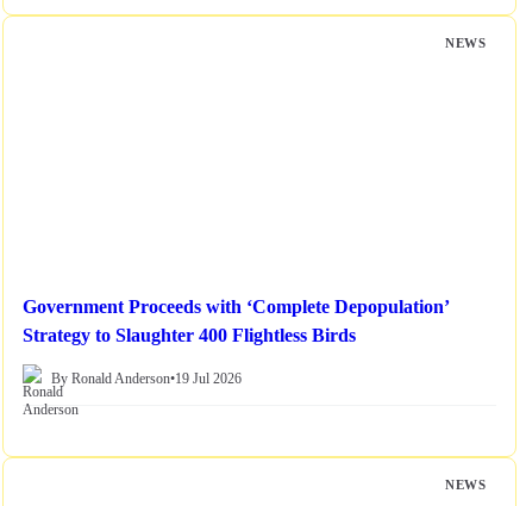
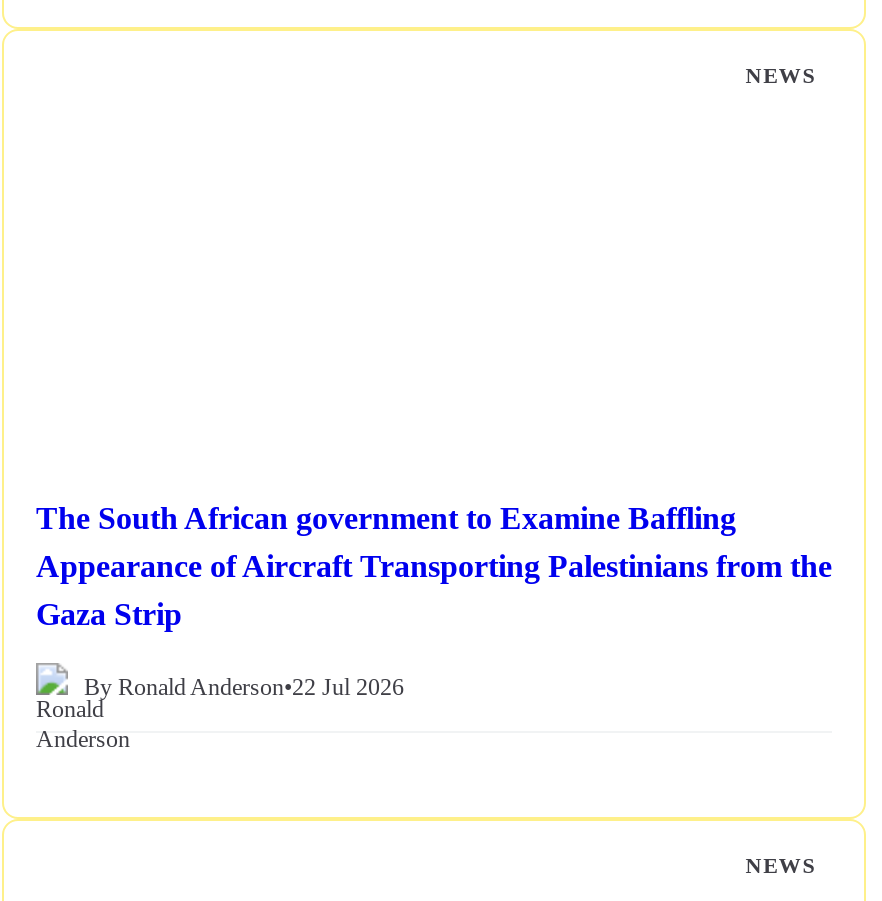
[23,297,449,346] Government Proceeds with ‘Complete Depopulation’ | Strategy to Slaughter 400 Flightless Birds -> [36,501,832,631] The South African government to Examine Baffling | Appearance of Aircraft Transporting Palestinians from the | Gaza Strip
[51,370,242,387] By Ronald Anderson•19 Jul 2026 -> [84,672,404,700] By Ronald Anderson•22 Jul 2026

